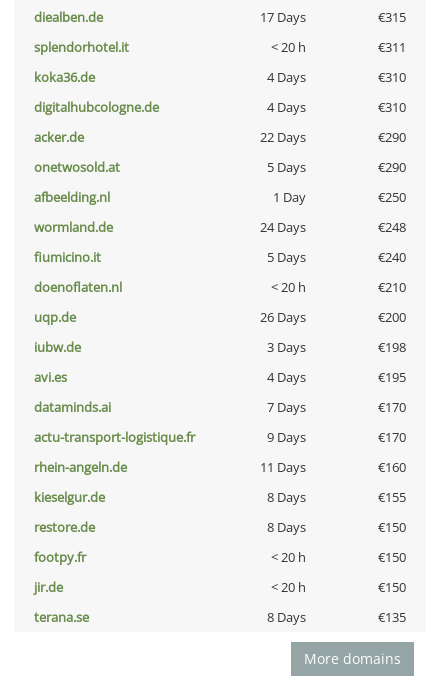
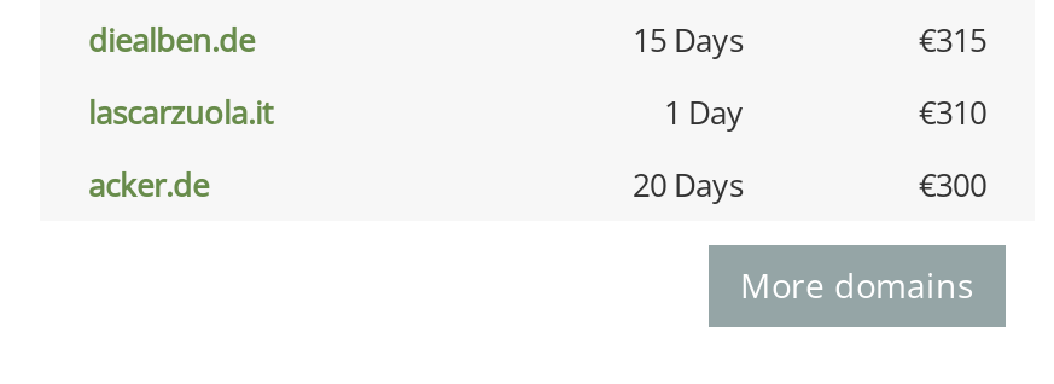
[259,8,305,26] 17 Days -> [633,18,744,62] 15 Days
[34,38,406,116] splendorhotel.it | < 20 h | €311 | koka36.de | 4 Days | €310 | digitalhubcologne.de | 4 Days -> [88,91,744,134] lascarzuola.it | 1 Day
[34,128,406,626] 22 Days | €290 | onetwosold.at | 5 Days | €290 | afbeelding.nl | 1 Day | €250 | wormland.de | 24 Days | €248 | fiumicino.it | 5 Days | €240 | doenoflaten.nl | < 20 h | €210 | uqp.de | 26 Days | €200 | iubw.de | 3 Days | €198 | avi.es | 4 Days | €195 | dataminds.ai | 7 Days | €170 | actu-transport-logistique.fr | 9 Days | €170 | rhein-angeln.de | 11 Days | €160 | kieselgur.de | 8 Days | €155 | restore.de | 8 Days | €150 | footpy.fr | < 20 h | €150 | jir.de | < 20 h | €150 | terana.se | 8 Days | €135 -> [633,163,986,206] 20 Days | €300

